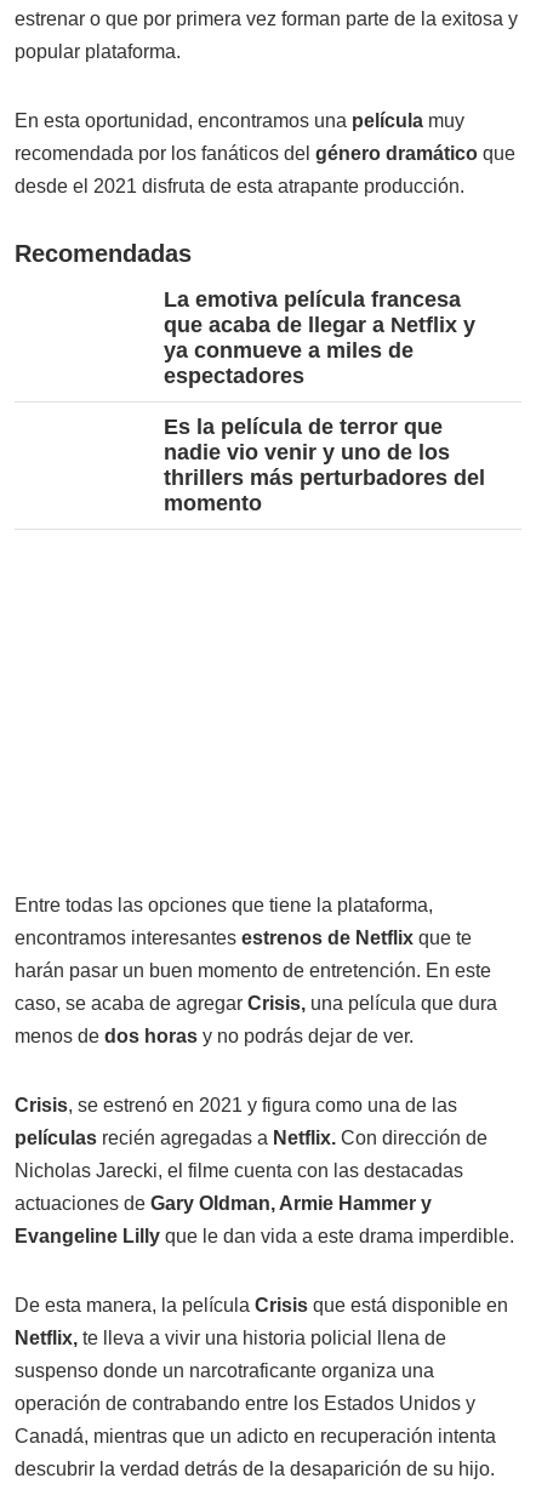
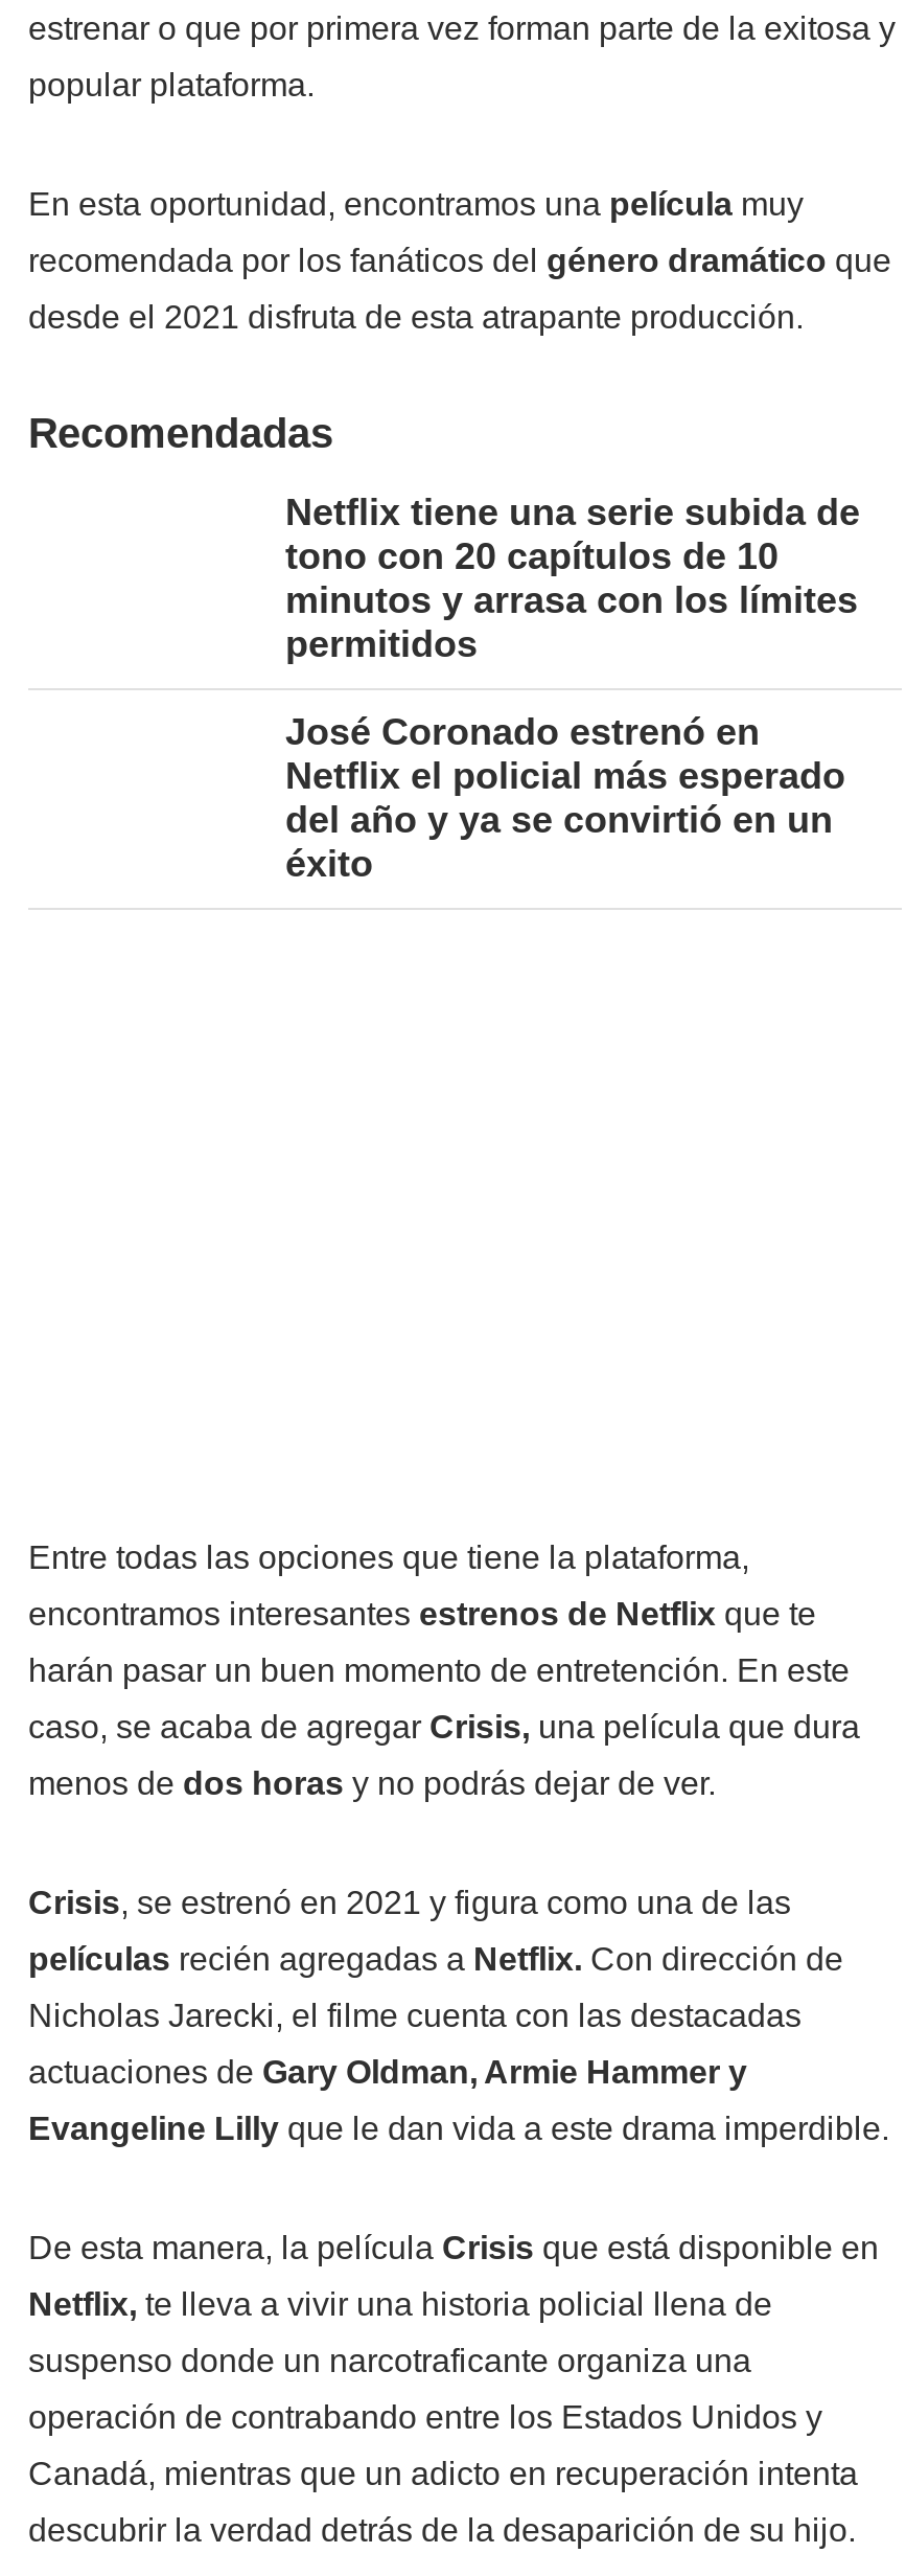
[164,288,475,388] La emotiva película francesa | que acaba de llegar a Netflix y | ya conmueve a miles de | espectadores -> [285,492,860,666] Netflix tiene una serie subida de | tono con 20 capítulos de 10 | minutos y arrasa con los límites | permitidos
[164,415,485,516] Es la película de terror que | nadie vio venir y uno de los | thrillers más perturbadores del | momento -> [285,712,845,886] José Coronado estrenó en | Netflix el policial más esperado | del año y ya se convirtió en un | éxito

